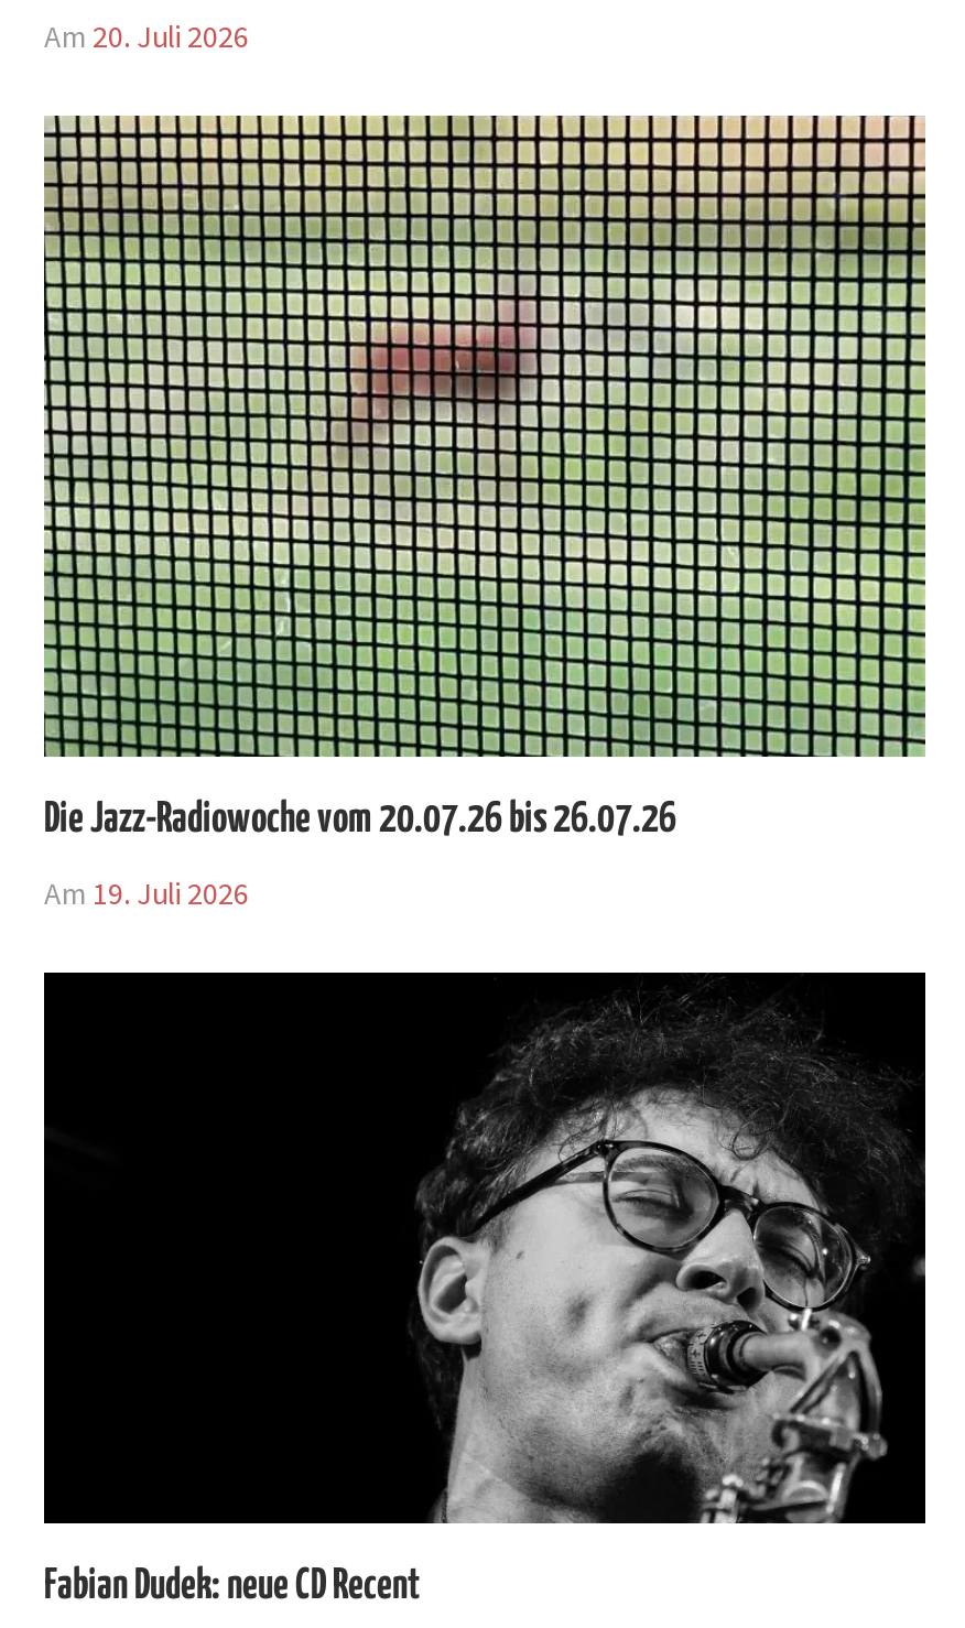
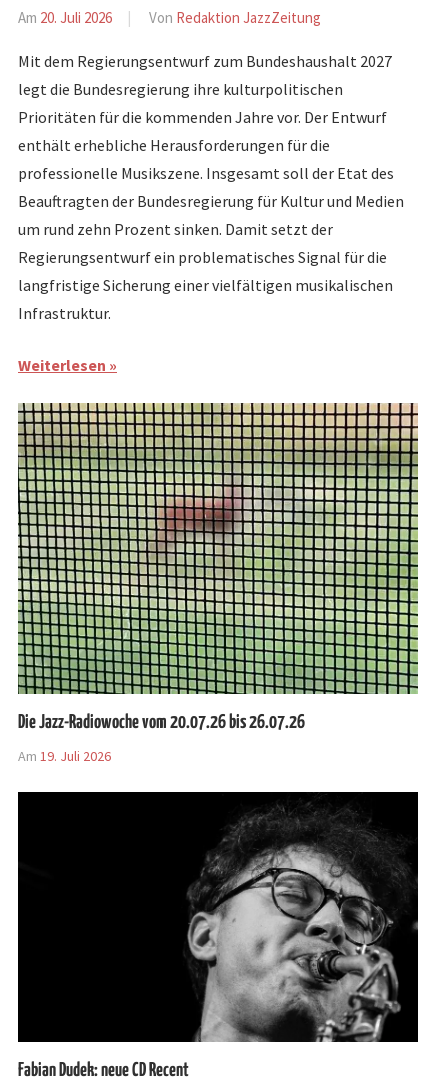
none -> [18,8,404,375] Von Redaktion JazzZeitung | Mit dem Regierungsentwurf zum Bundeshaushalt 2027 | legt die Bundesregierung ihre kulturpolitischen | Prioritäten für die kommenden Jahre vor. Der Entwurf | enthält erhebliche Herausforderungen für die | professionelle Musikszene. Insgesamt soll der Etat des | Beauftragten der Bundesregierung für Kultur und Medien | um rund zehn Prozent sinken. Damit setzt der | Regierungsentwurf ein problematisches Signal für die | langfristige Sicherung einer vielfältigen musikalischen | Infrastruktur. | Weiterlesen

